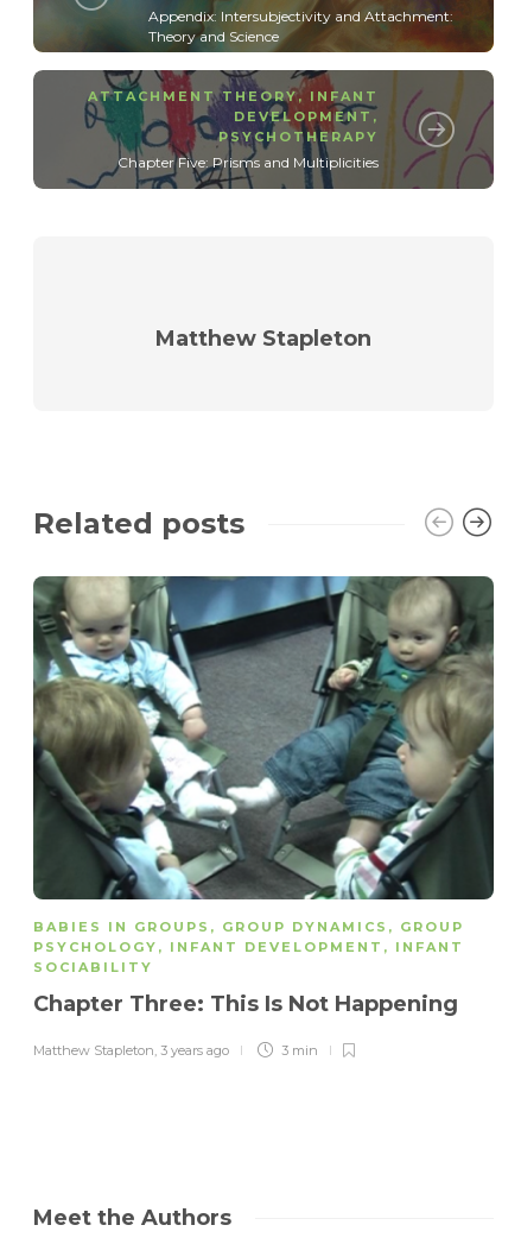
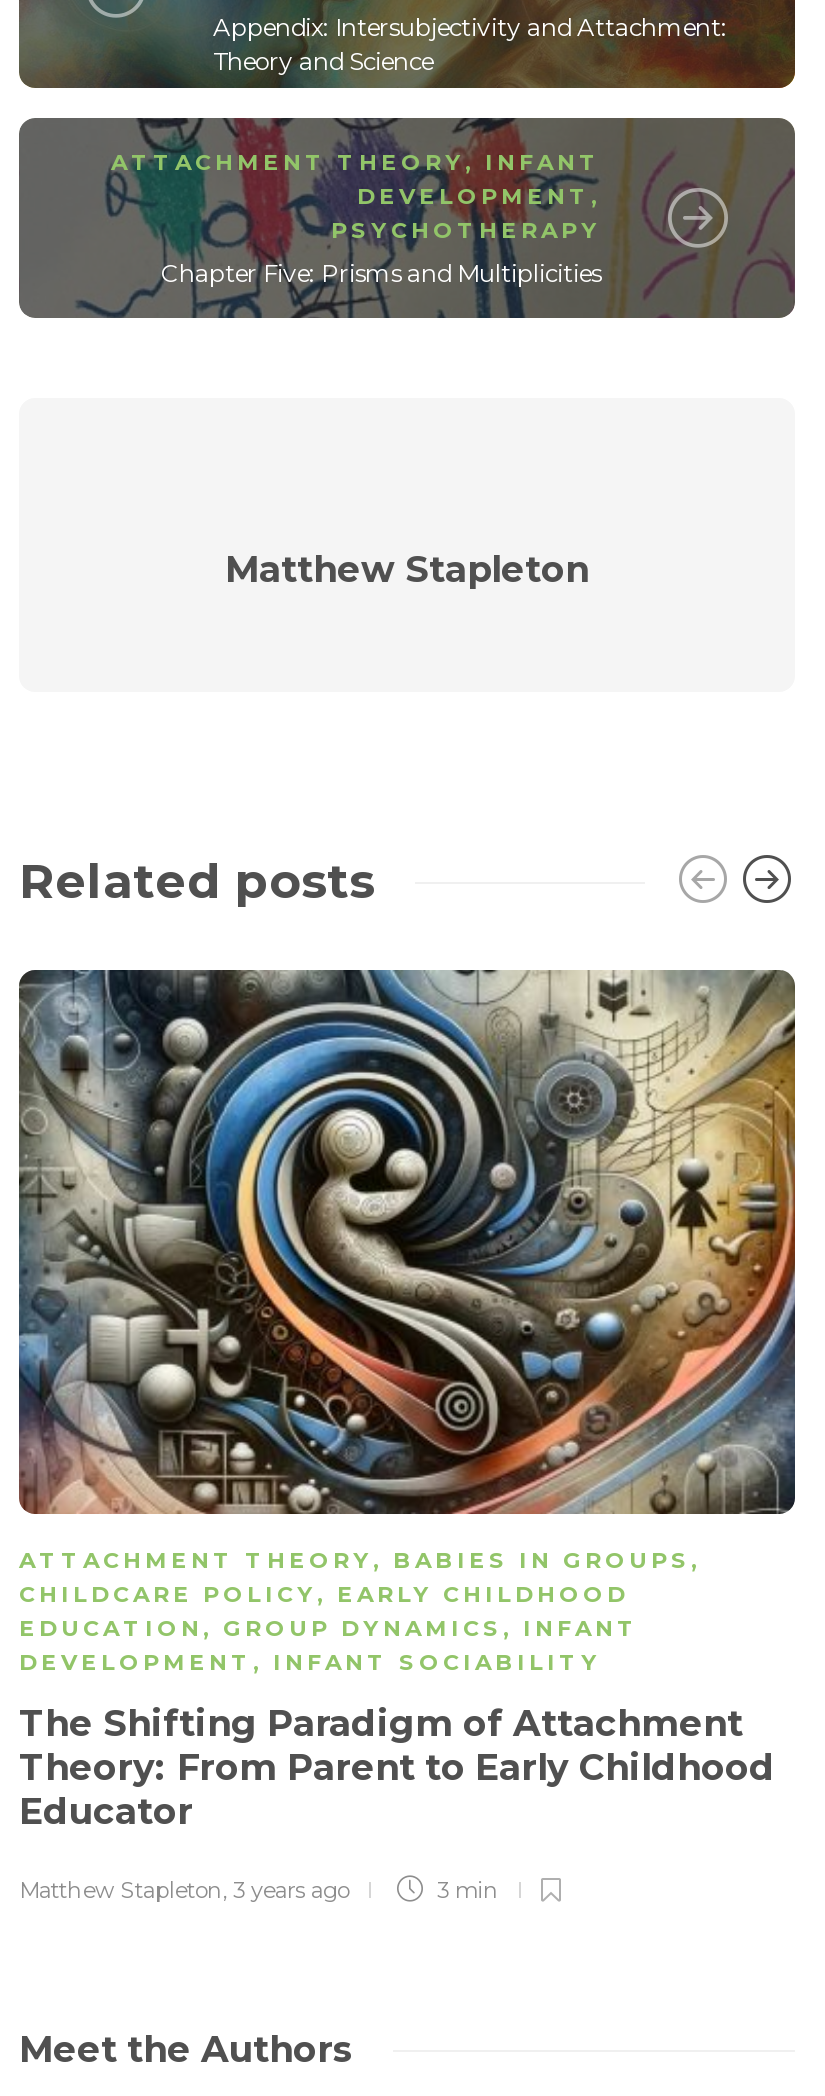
[33,575,495,975] [image] | BABIES IN GROUPS, GROUP DYNAMICS, GROUP | PSYCHOLOGY, INFANT DEVELOPMENT, INFANT | SOCIABILITY -> [19,968,795,1675] [image] | ATTACHMENT THEORY, BABIES IN GROUPS, | CHILDCARE POLICY, EARLY CHILDHOOD | EDUCATION, GROUP DYNAMICS, INFANT | DEVELOPMENT, INFANT SOCIABILITY
[33,991,464,1017] Chapter Three: This Is Not Happening -> [19,1701,775,1833] The Shifting Paradigm of Attachment | Theory: From Parent to Early Childhood | Educator
moved [33,1042,318,1058] -> [19,1875,499,1903]: Matthew Stapleton, 3 years ago | 3 min

